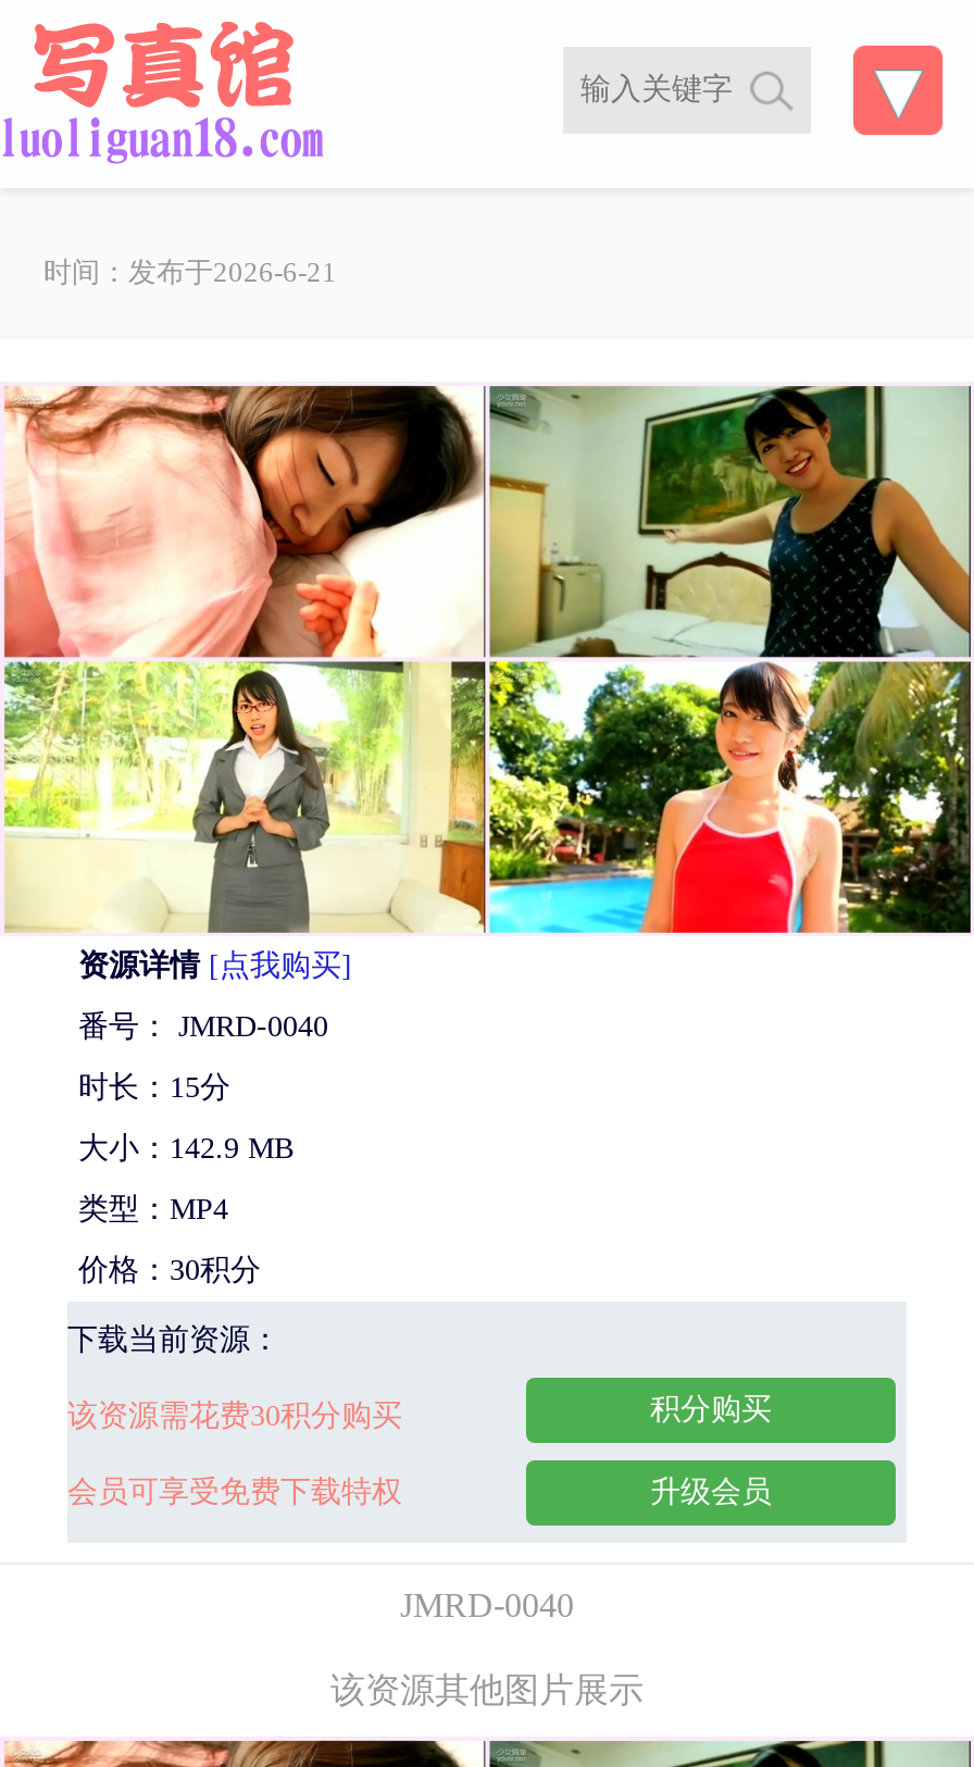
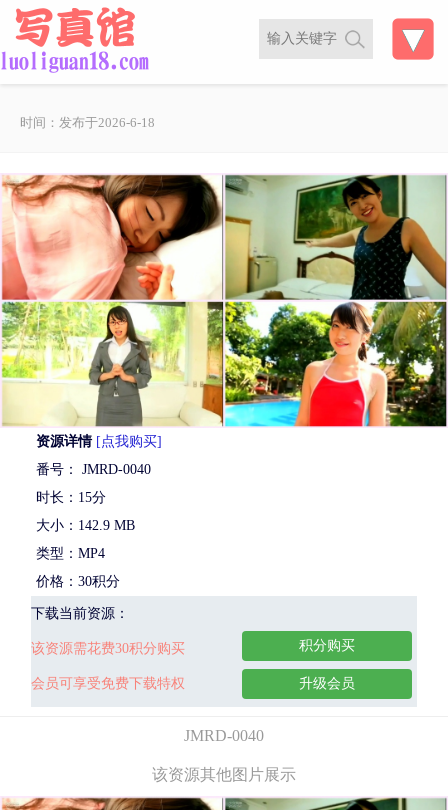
[43,256,337,288] 时间：发布于2026-6-21 -> [20,115,155,130] 时间：发布于2026-6-18

